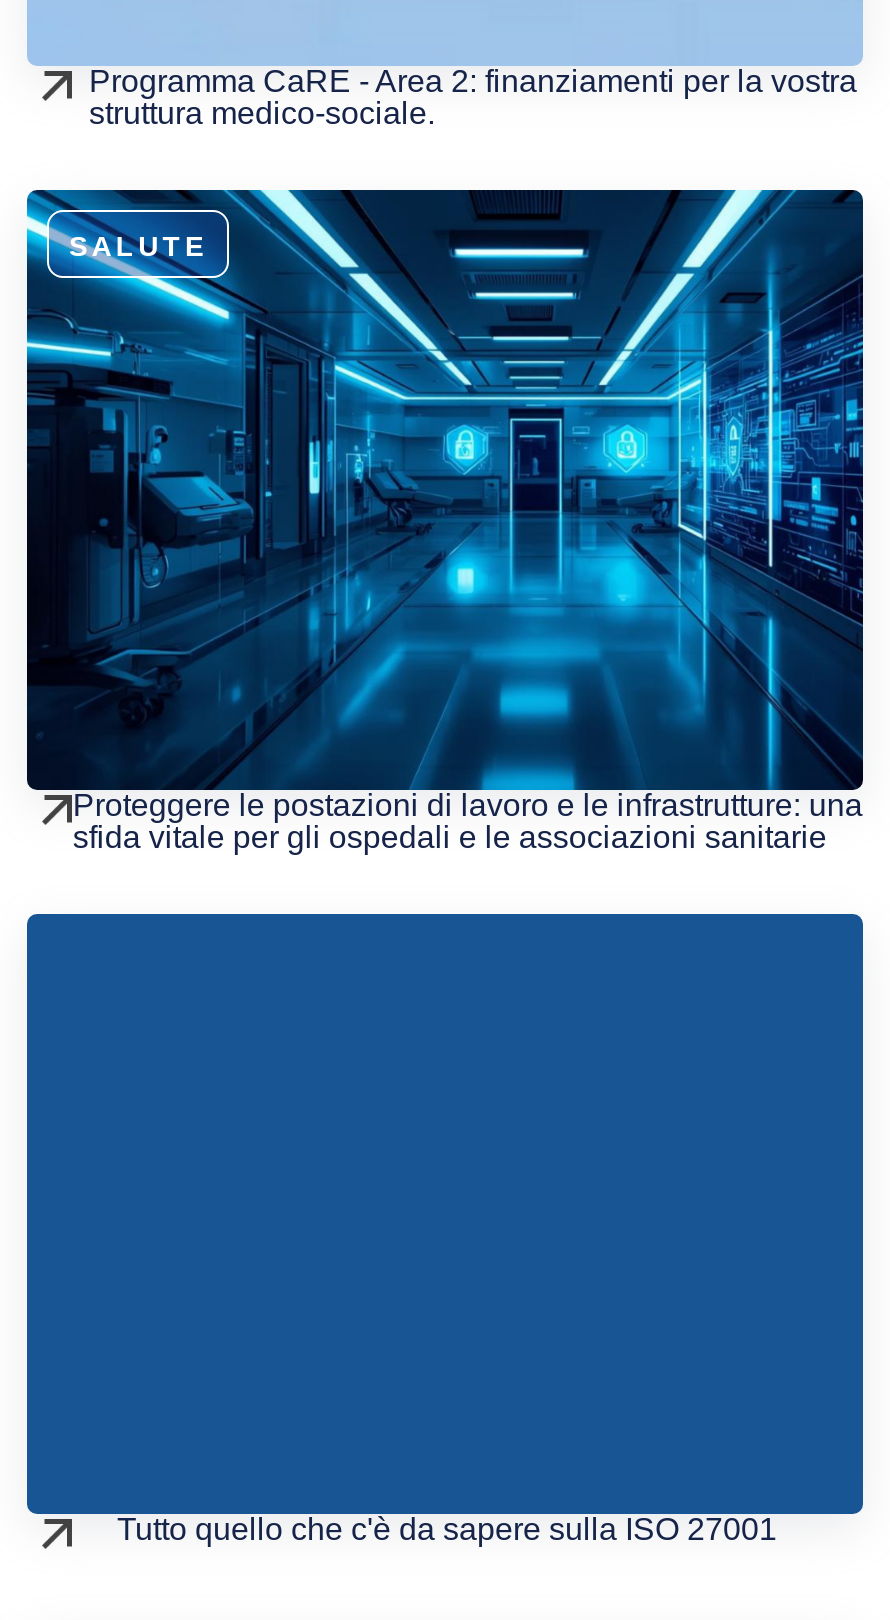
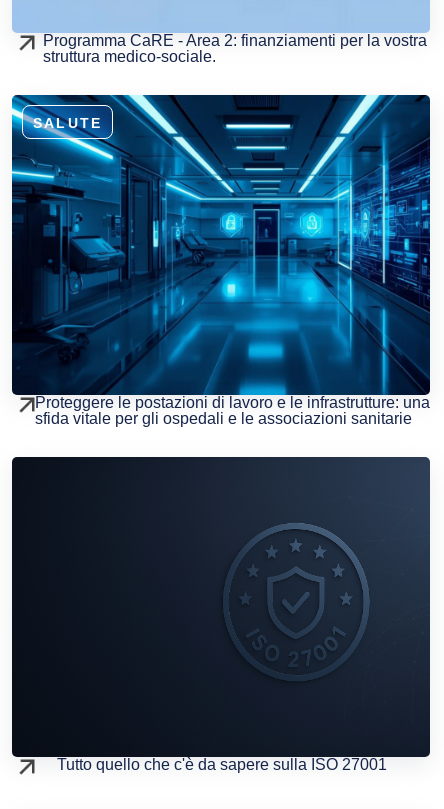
none -> [11,456,431,758] [image]

